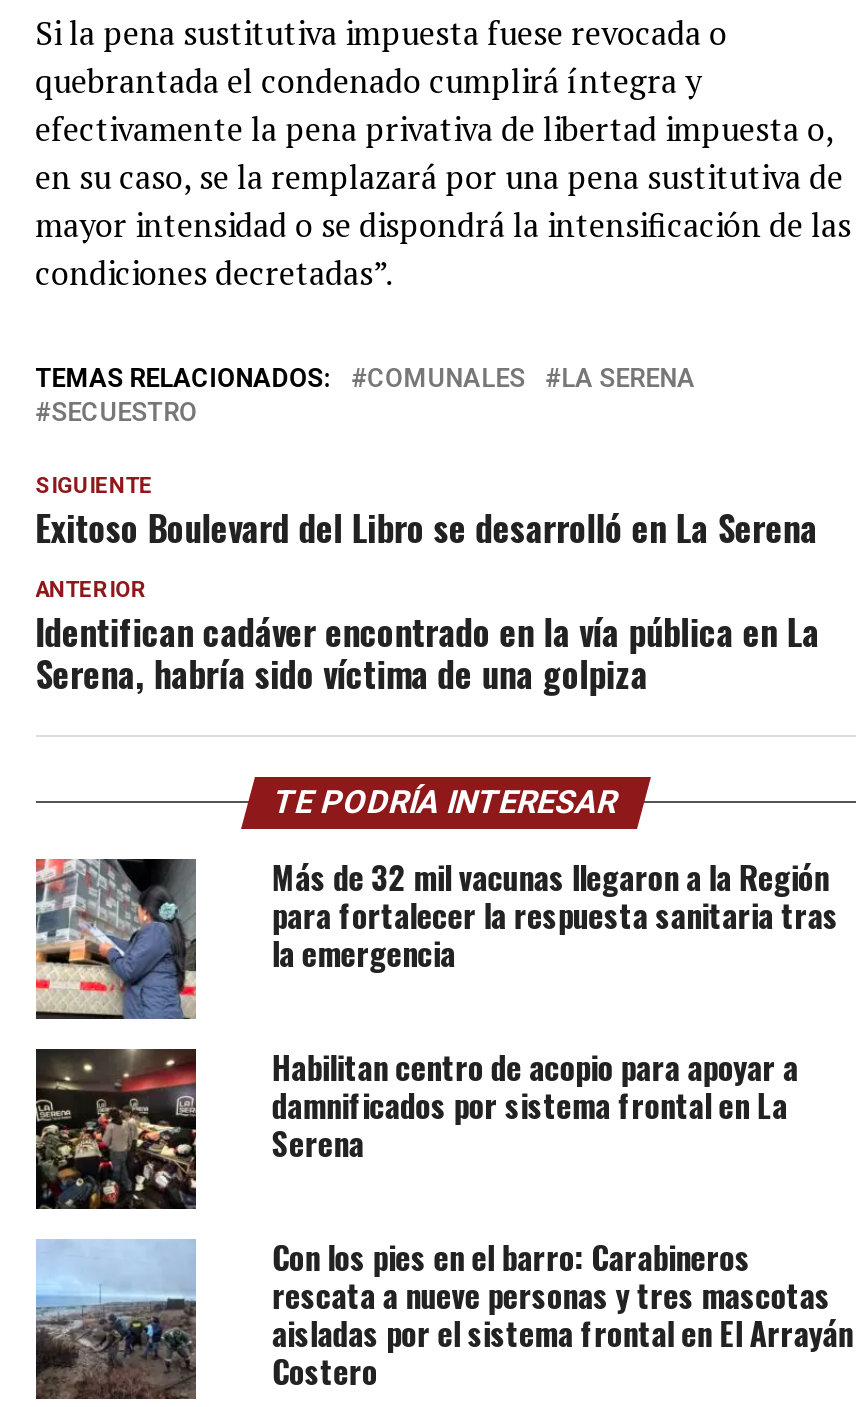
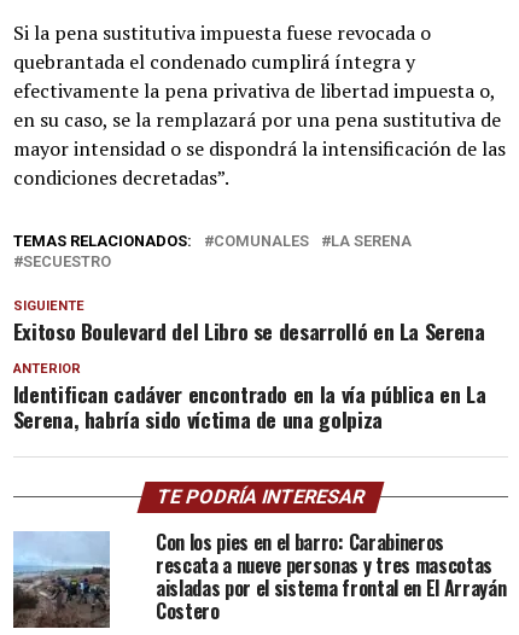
[34,853,838,1167] [image] | Más de 32 mil vacunas llegaron a la Región | para fortalecer la respuesta sanitaria tras | la emergencia | Habilitan centro de acopio para apoyar a | damnificados por sistema frontal en La | Serena -> none
[34,1046,198,1212] [image] -> none

